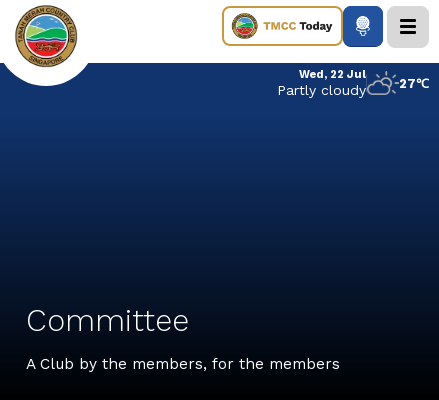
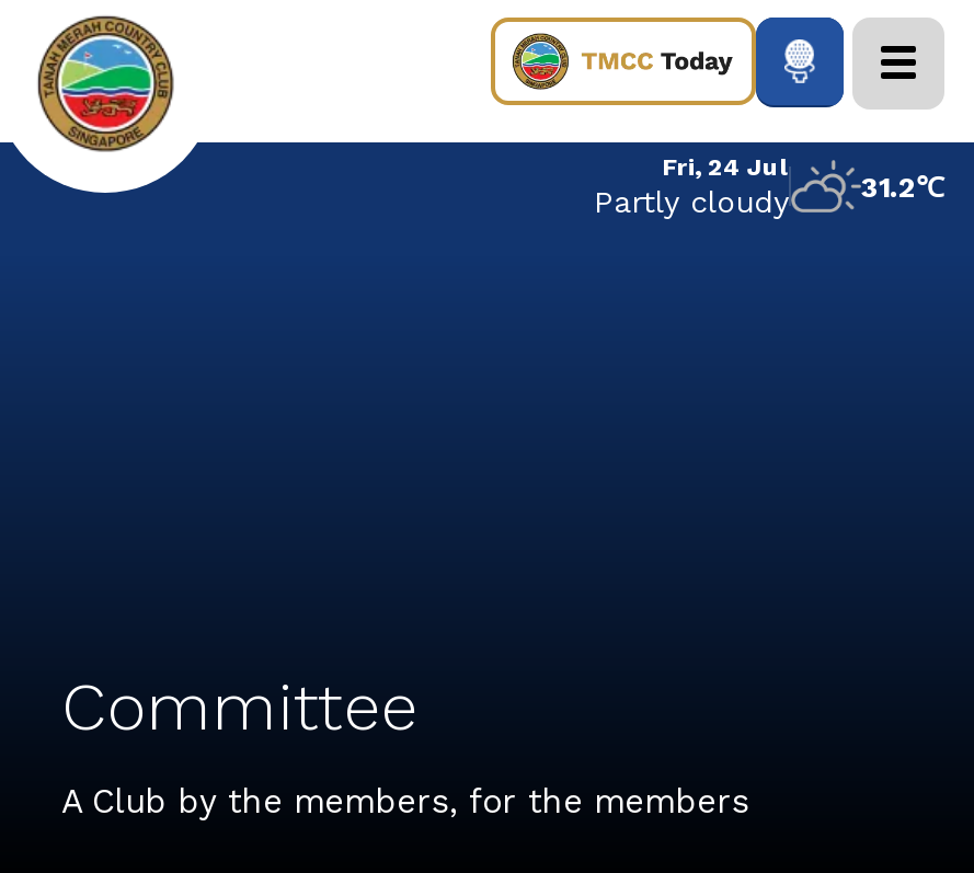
[299,67,366,80] Wed, 22 Jul -> [662,152,789,181] Fri, 24 Jul
[399,75,429,90] 27℃ -> [861,170,944,203] 31.2℃

